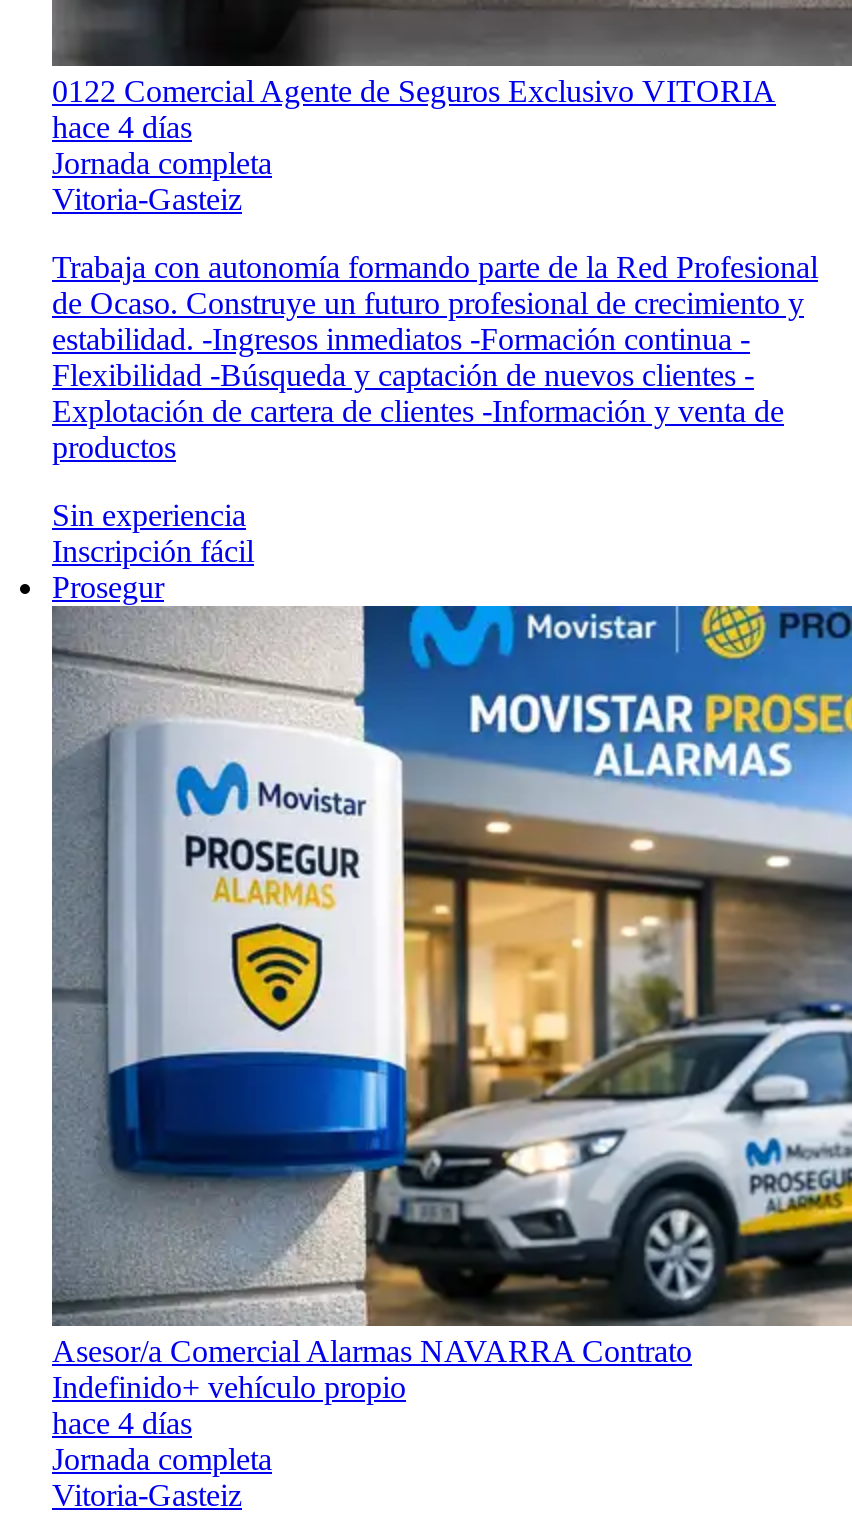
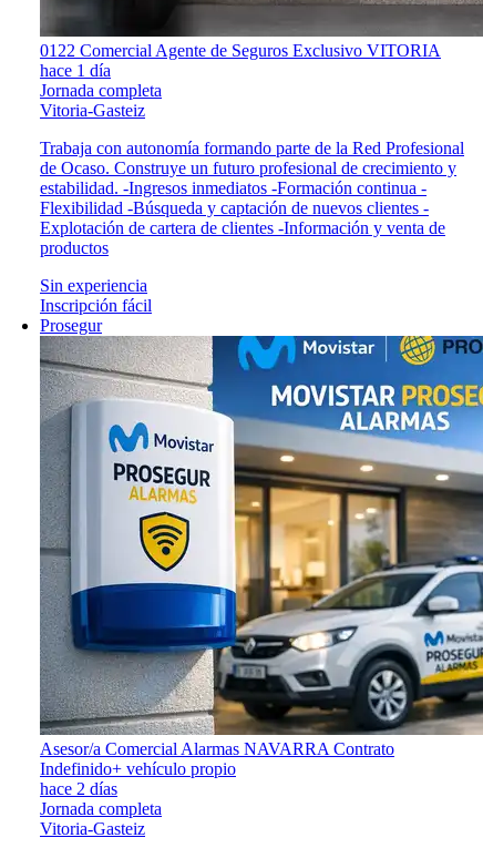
[52,110,192,144] hace 4 días -> [40,61,111,80] hace 1 día
[52,1406,192,1440] hace 4 días -> [40,779,117,798] hace 2 días

